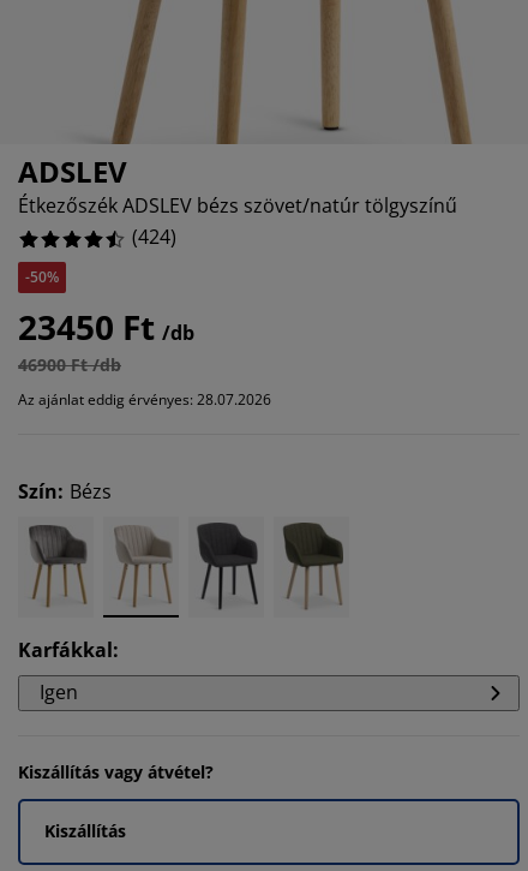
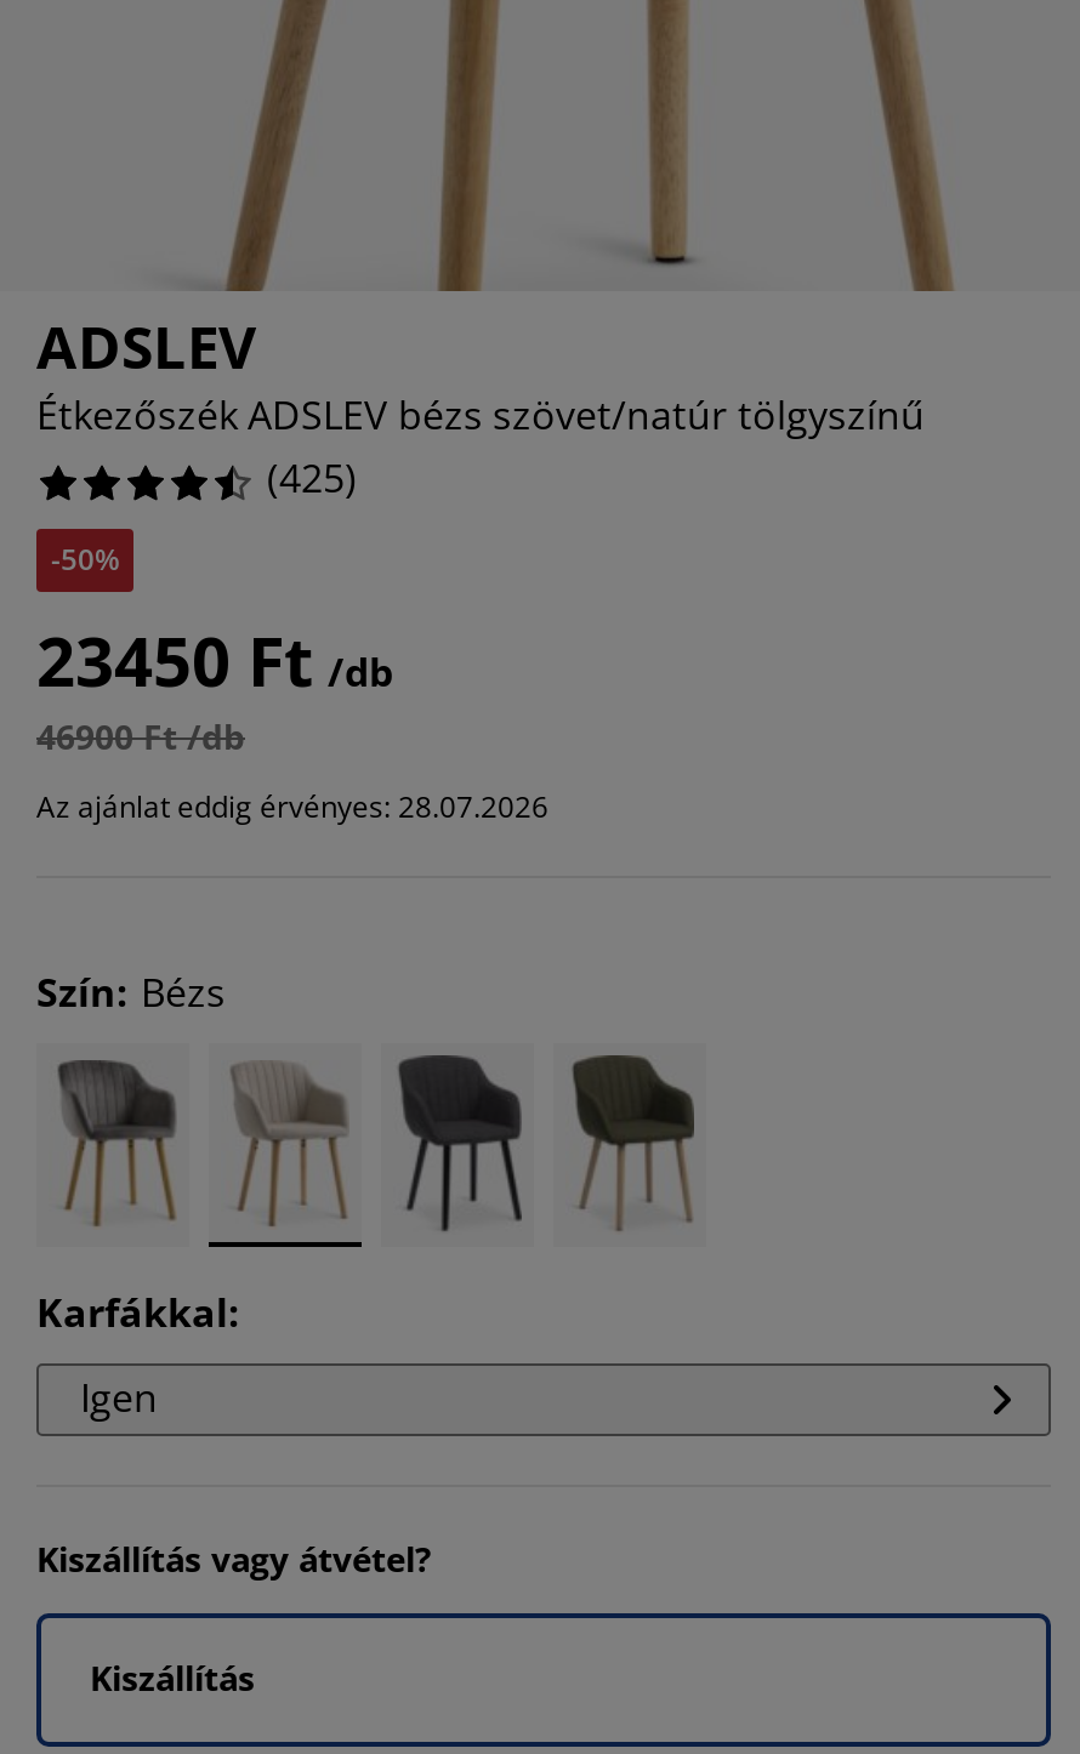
[132,223,176,250] (424) -> [267,451,357,505] (425)

